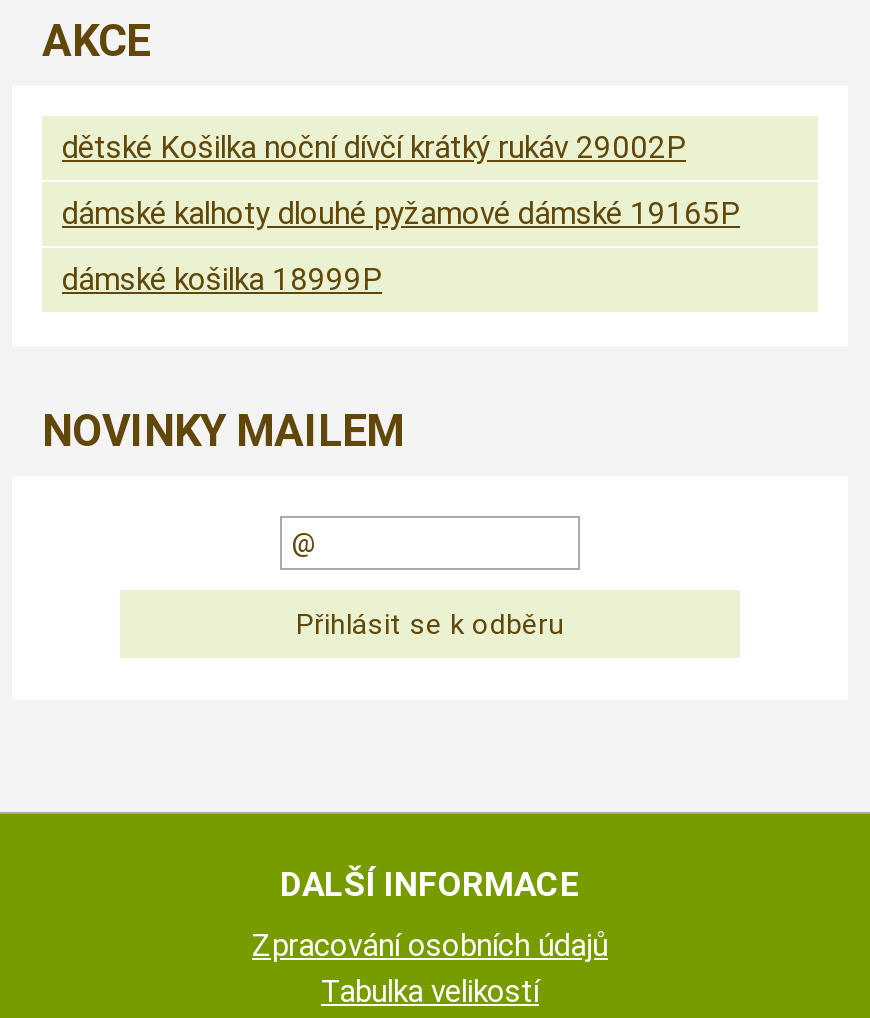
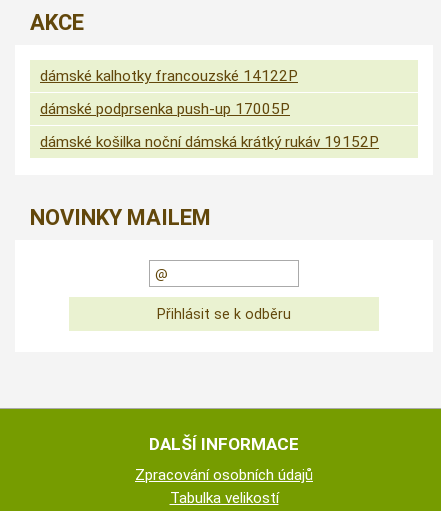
[62,129,686,165] dětské Košilka noční dívčí krátký rukáv 29002P -> [40,67,298,85] dámské kalhotky francouzské 14122P
[62,195,740,231] dámské kalhoty dlouhé pyžamové dámské 19165P -> [40,100,290,118] dámské podprsenka push-up 17005P
[62,261,382,297] dámské košilka 18999P -> [40,133,379,151] dámské košilka noční dámská krátký rukáv 19152P

